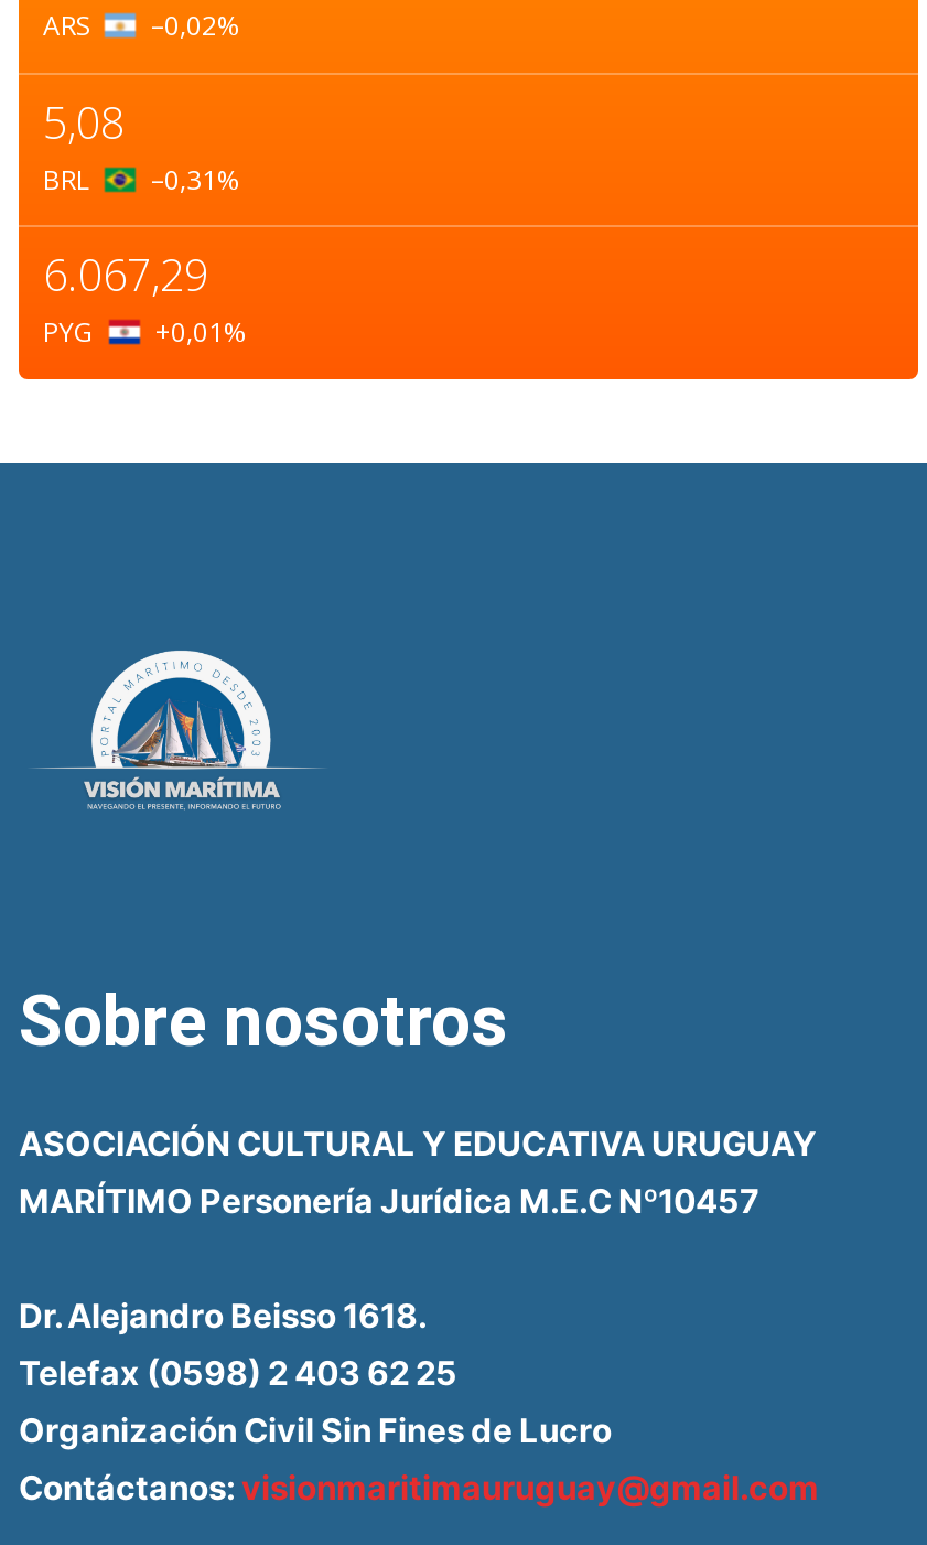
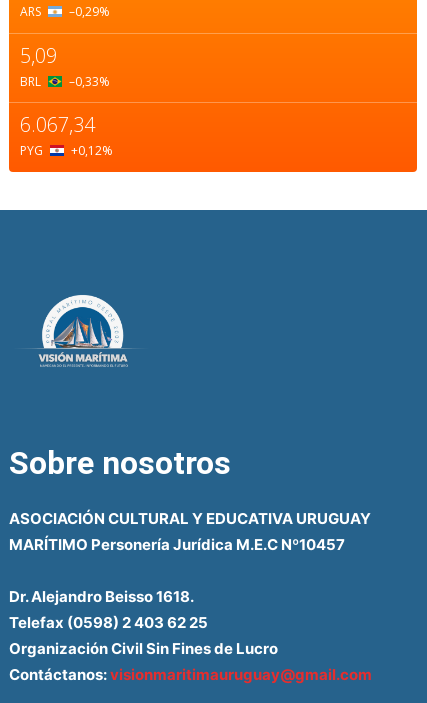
[43,6,241,44] ARS –0,02% -> [20,3,110,20] ARS –0,29%
[43,92,125,151] 5,08 -> [20,42,57,69] 5,09
[43,160,241,198] BRL –0,31% -> [20,73,110,90] BRL –0,33%
[43,245,208,305] 6.067,29 -> [20,111,95,138] 6.067,34
[43,314,248,351] PYG +0,01% -> [20,142,113,159] PYG +0,12%

